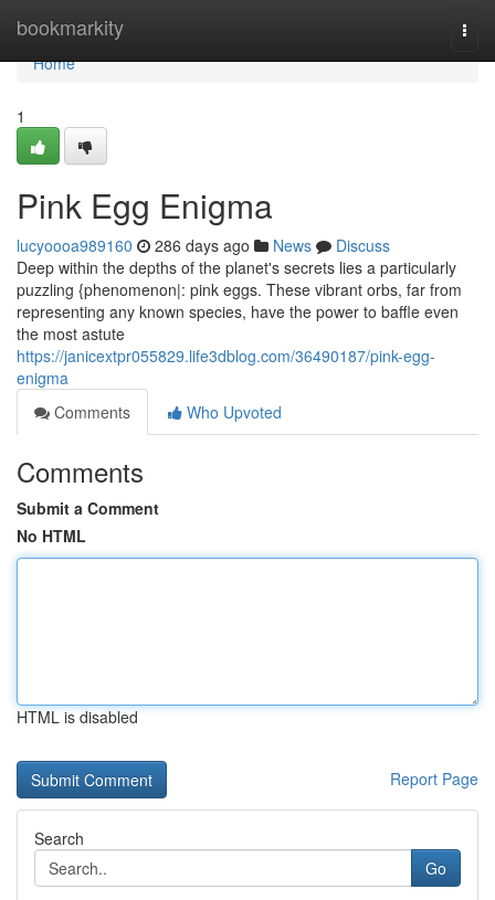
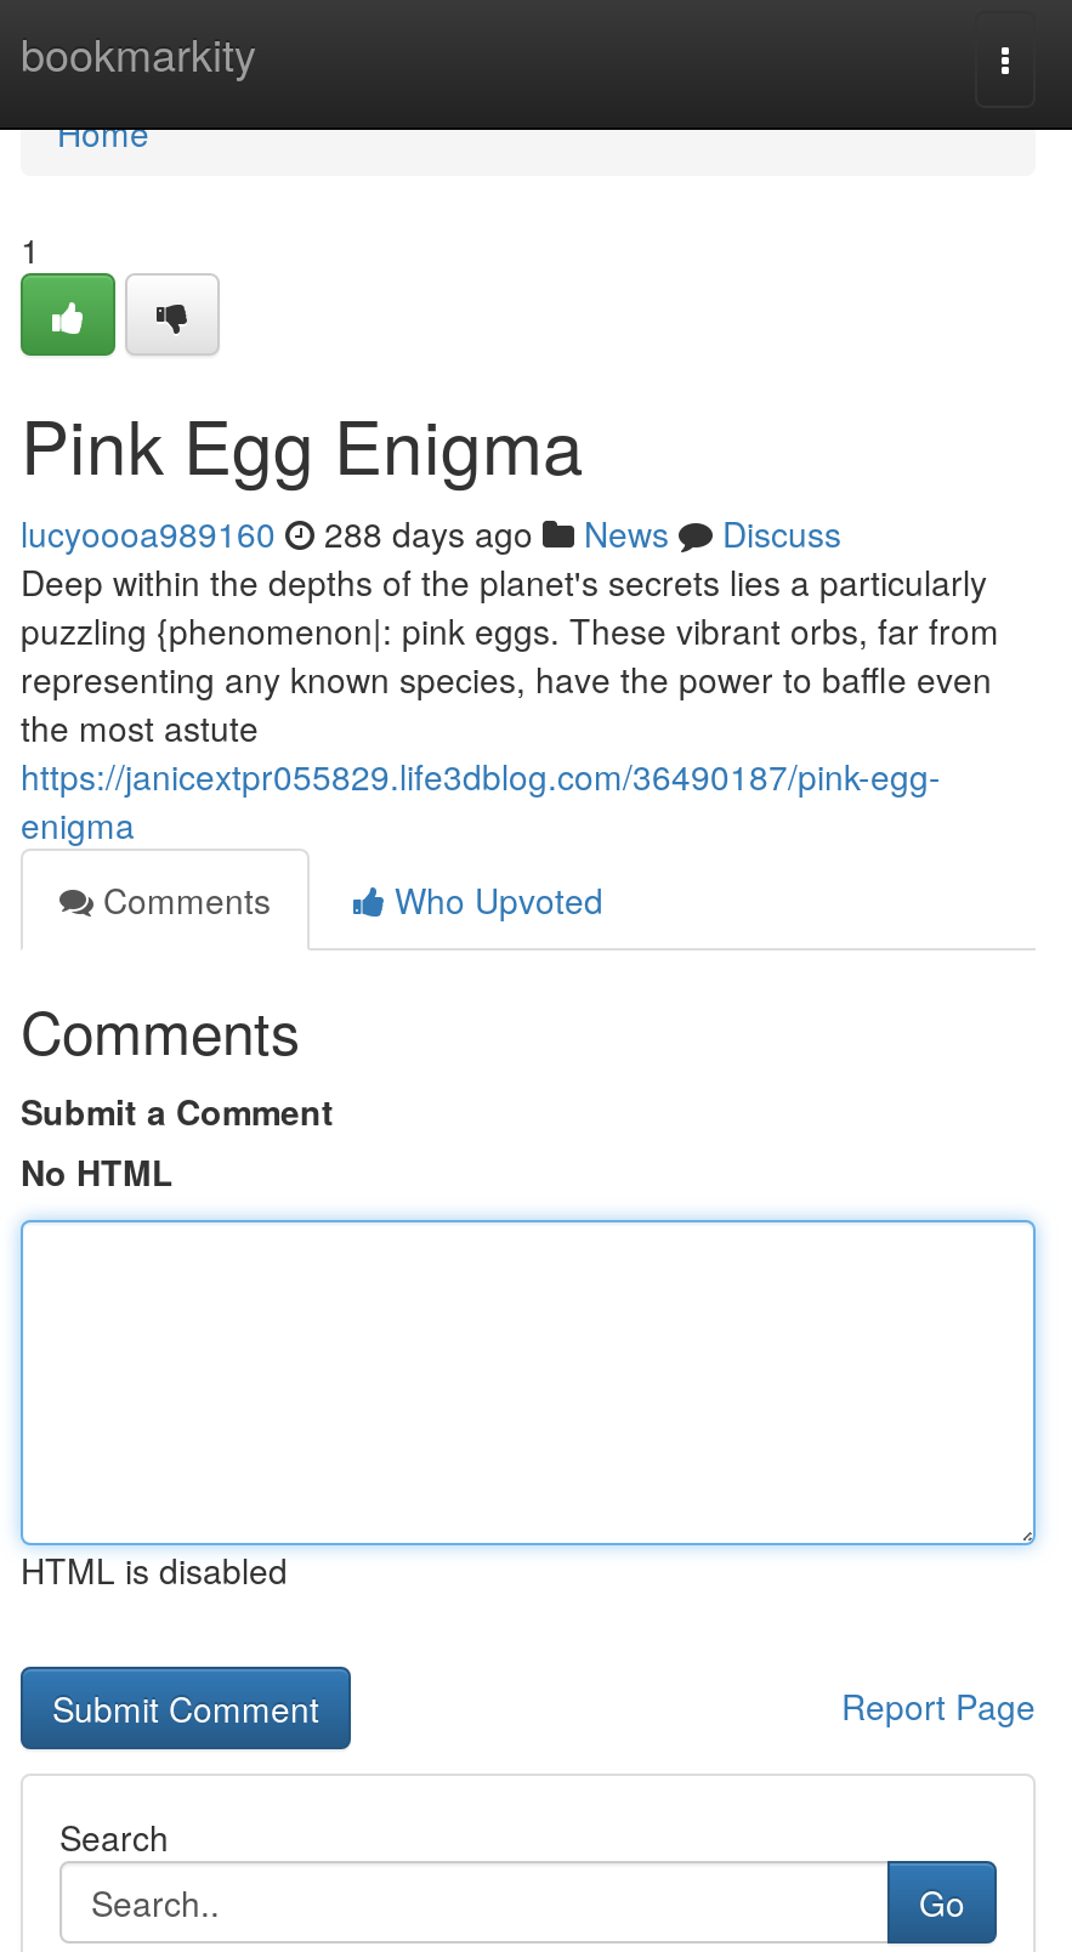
[17,234,390,256] lucyoooa989160 286 days ago News Discuss -> [21,509,841,557] lucyoooa989160 288 days ago News Discuss

